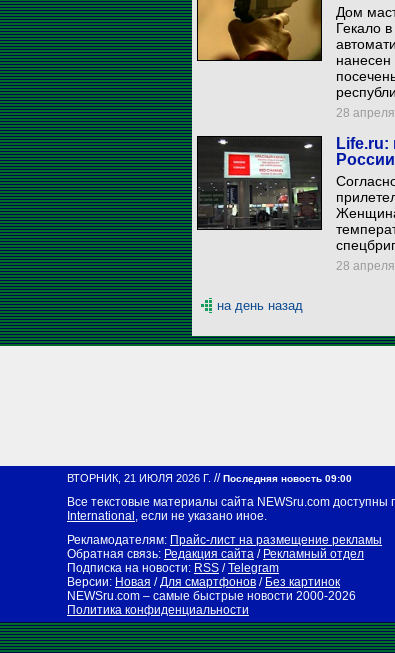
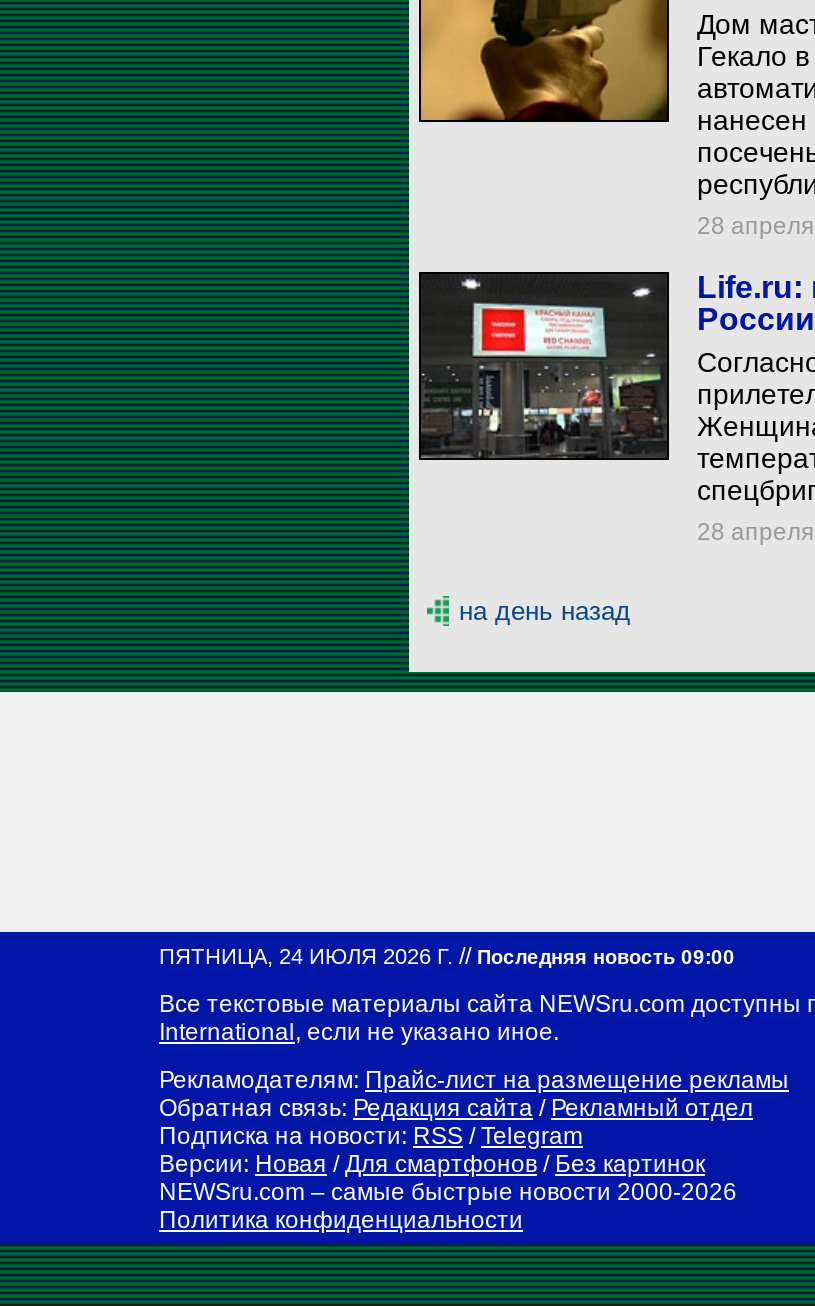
[67,471,352,485] ВТОРНИК, 21 ИЮЛЯ 2026 Г. // Последняя новость 09:00 -> [159,942,735,970] ПЯТНИЦА, 24 ИЮЛЯ 2026 Г. // Последняя новость 09:00

